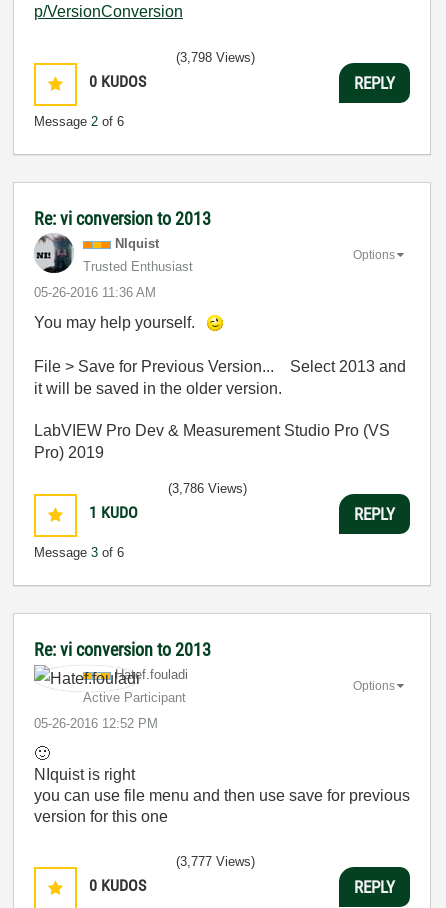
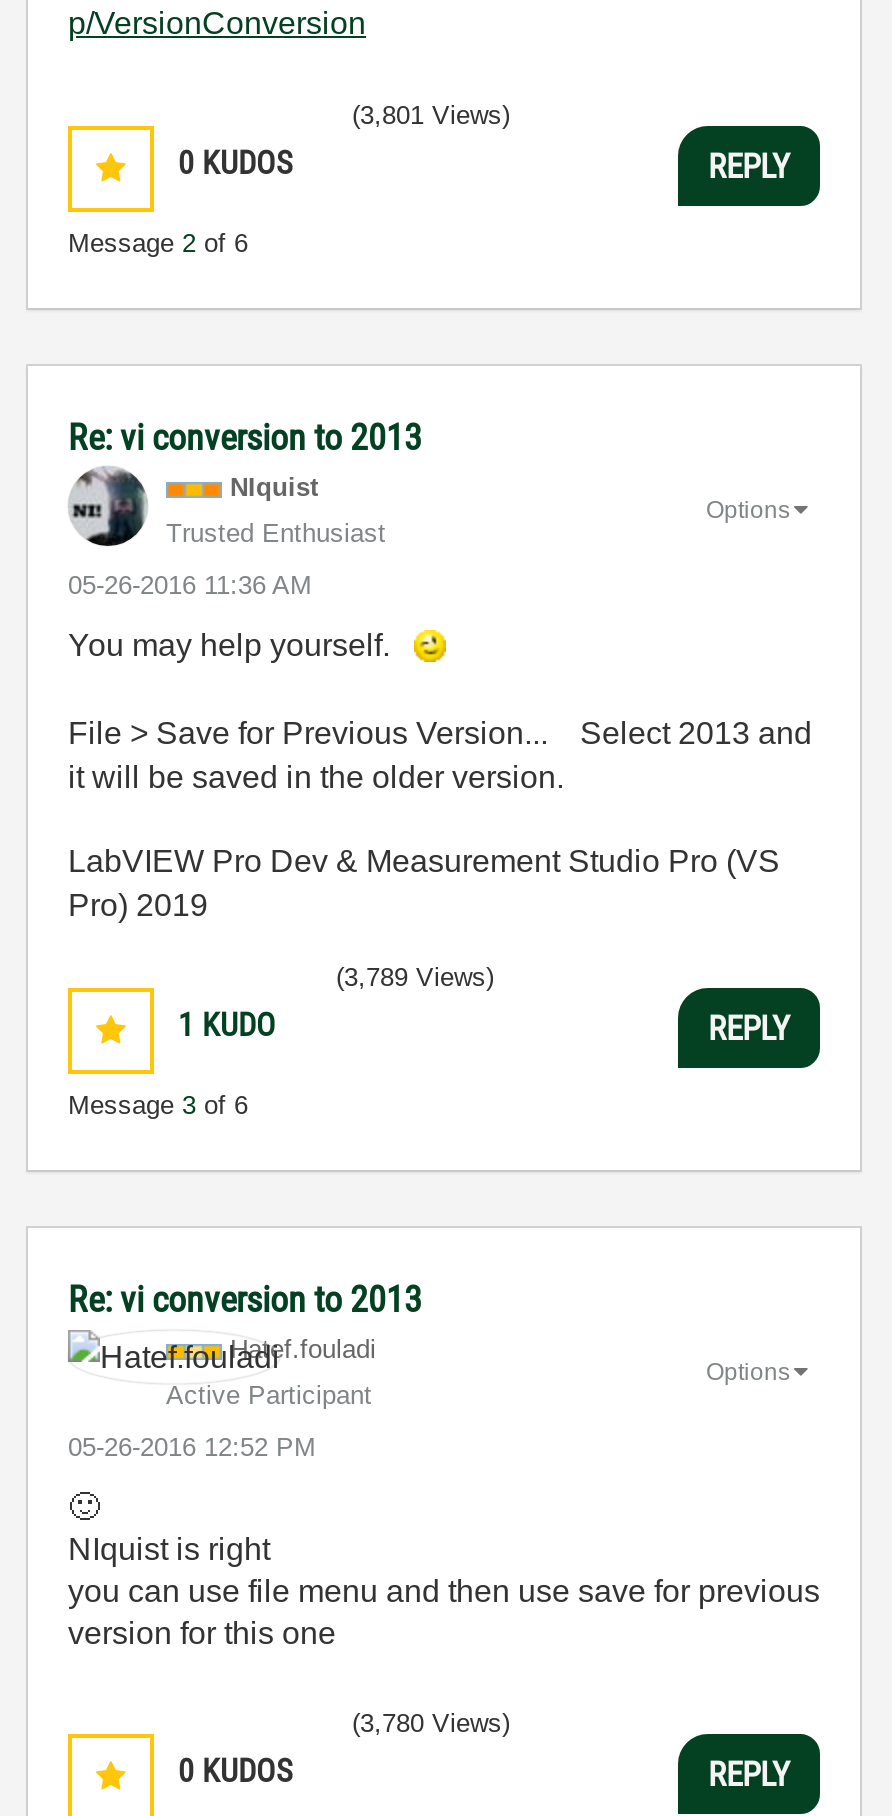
[176,50,255,65] (3,798 Views) -> [352,100,510,130] (3,801 Views)
[168,481,247,496] (3,786 Views) -> [336,962,494,992] (3,789 Views)
[176,854,255,869] (3,777 Views) -> [352,1708,510,1738] (3,780 Views)

